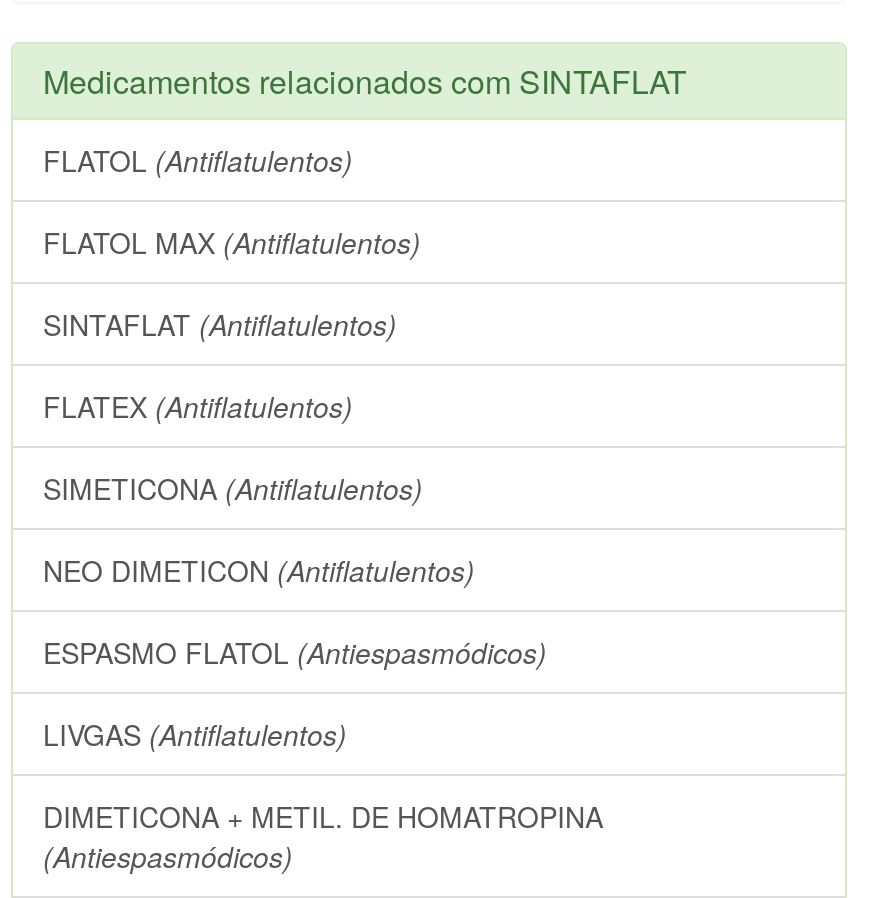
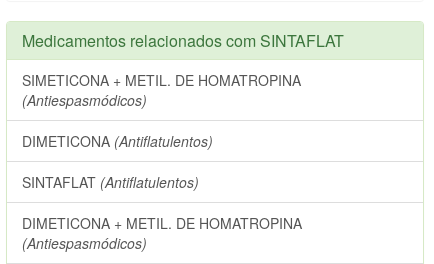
[43,140,353,180] FLATOL (Antiflatulentos) -> [22,70,301,110] SIMETICONA + METIL. DE HOMATROPINA | (Antiespasmódicos)
[43,222,421,262] FLATOL MAX (Antiflatulentos) -> [22,131,213,151] DIMETICONA (Antiflatulentos)
moved [43,304,397,344] -> [22,172,199,192]: SINTAFLAT (Antiflatulentos)
[43,386,547,754] FLATEX (Antiflatulentos) | SIMETICONA (Antiflatulentos) | NEO DIMETICON (Antiflatulentos) | ESPASMO FLATOL (Antiespasmódicos) | LIVGAS (Antiflatulentos) -> none

